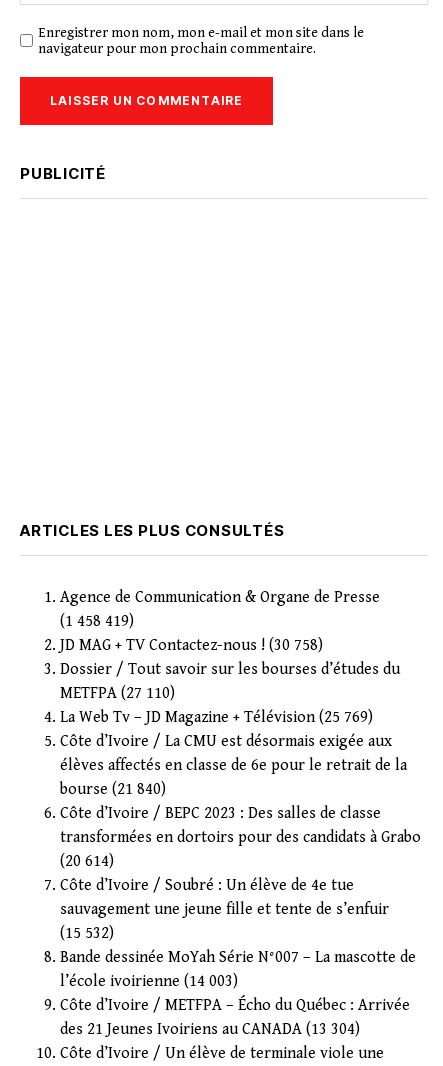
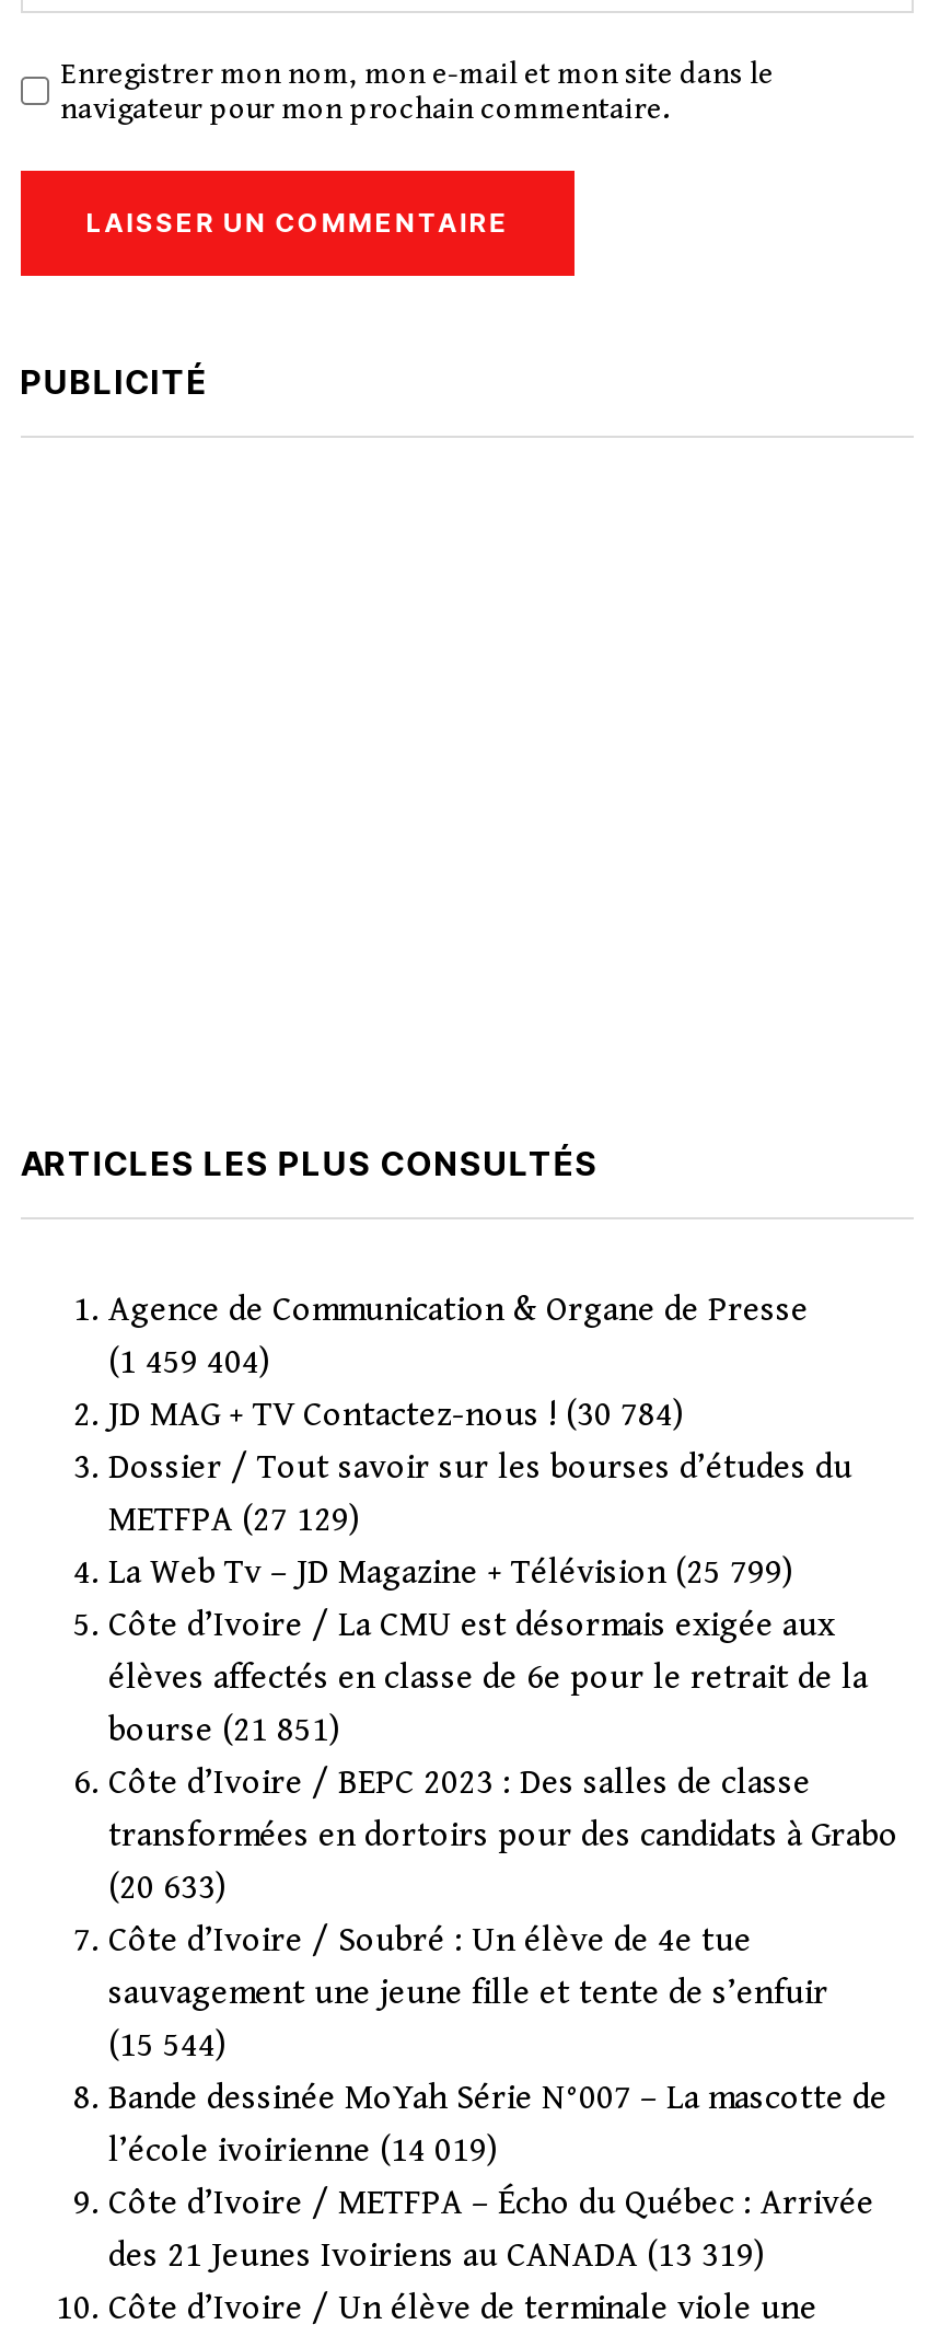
[60,612,134,631] (1 458 419) -> [108,1342,270,1383] (1 459 404)
[60,636,323,655] JD MAG + TV Contactez-nous ! (30 758) -> [108,1394,684,1436] JD MAG + TV Contactez-nous ! (30 784)
[60,684,175,703] METFPA (27 110) -> [108,1499,360,1541] METFPA (27 129)
[60,708,373,727] La Web Tv – JD Magazine + Télévision (25 769) -> [108,1552,793,1593] La Web Tv – JD Magazine + Télévision (25 799)
[60,780,166,799] bourse (21 840) -> [108,1709,340,1751] bourse (21 851)
[60,852,114,871] (20 614) -> [108,1867,227,1909] (20 633)
[60,924,114,943] (15 532) -> [108,2025,227,2066] (15 544)
[60,972,238,991] l’école ivoirienne (14 003) -> [108,2130,498,2171] l’école ivoirienne (14 019)
[60,1020,360,1039] des 21 Jeunes Ivoiriens au CANADA (13 304) -> [108,2235,765,2276] des 21 Jeunes Ivoiriens au CANADA (13 319)

